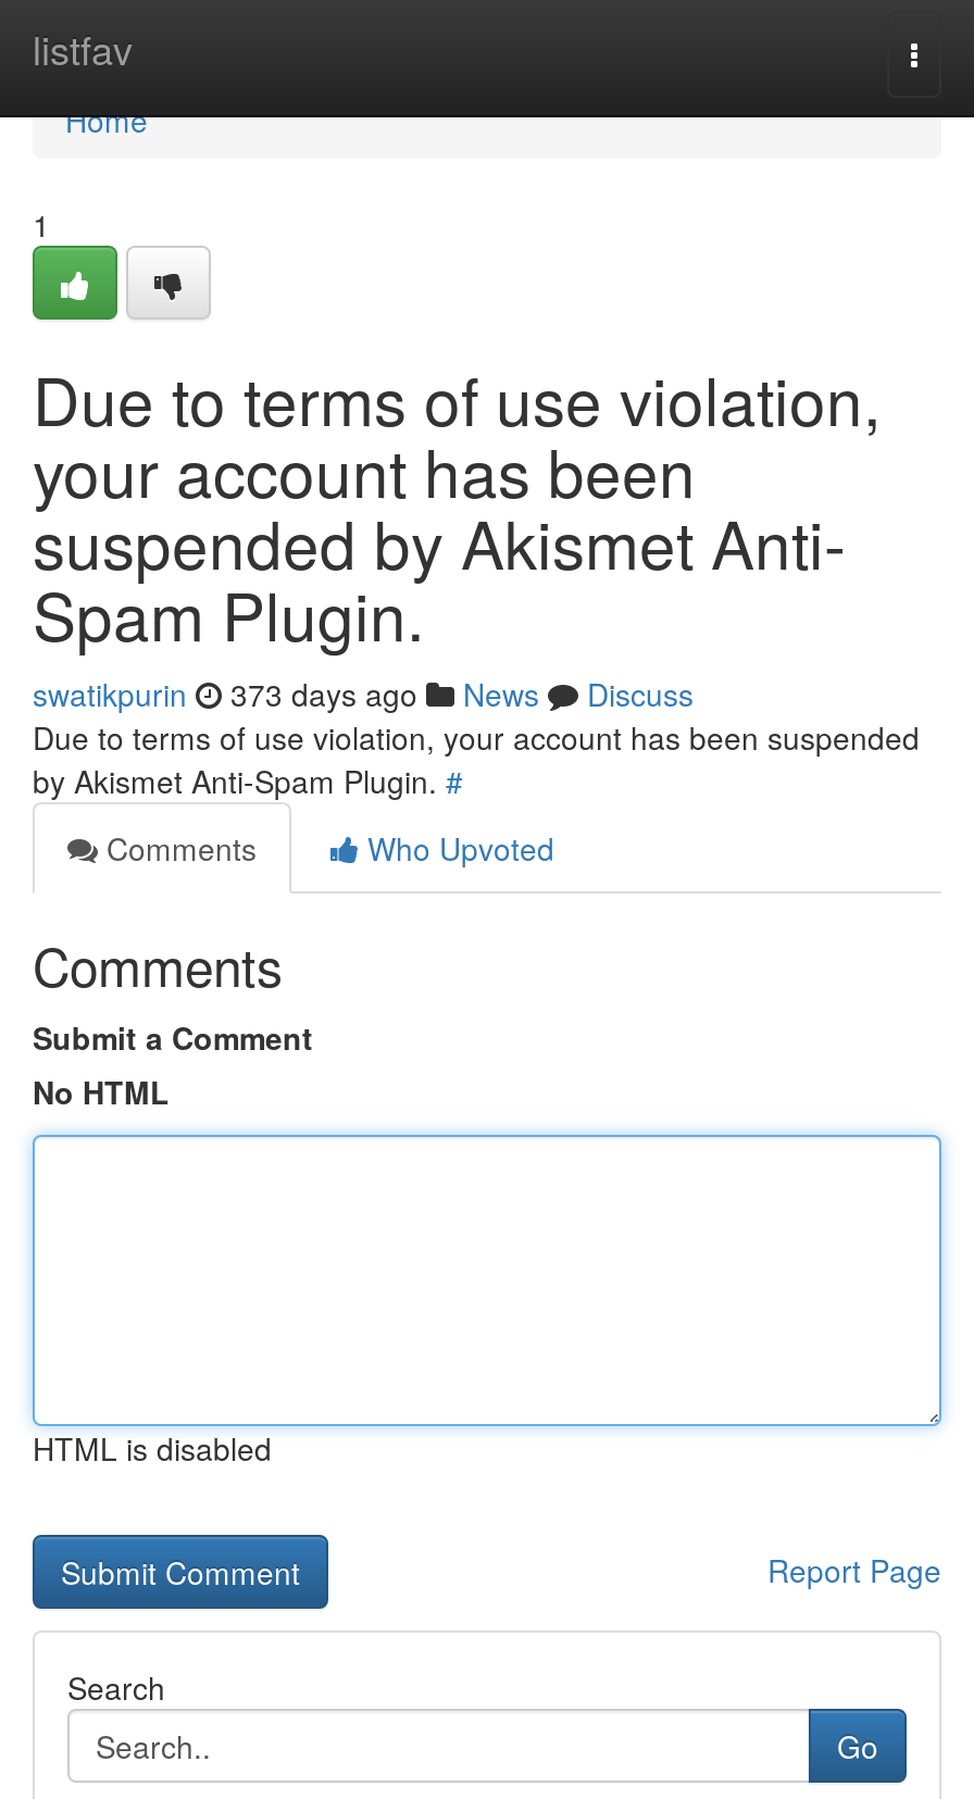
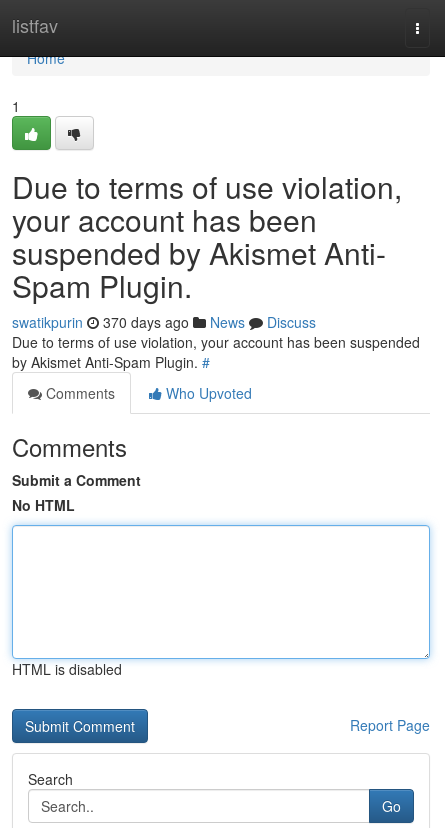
[33,672,694,715] swatikpurin 373 days ago News Discuss -> [12,312,316,332] swatikpurin 370 days ago News Discuss

